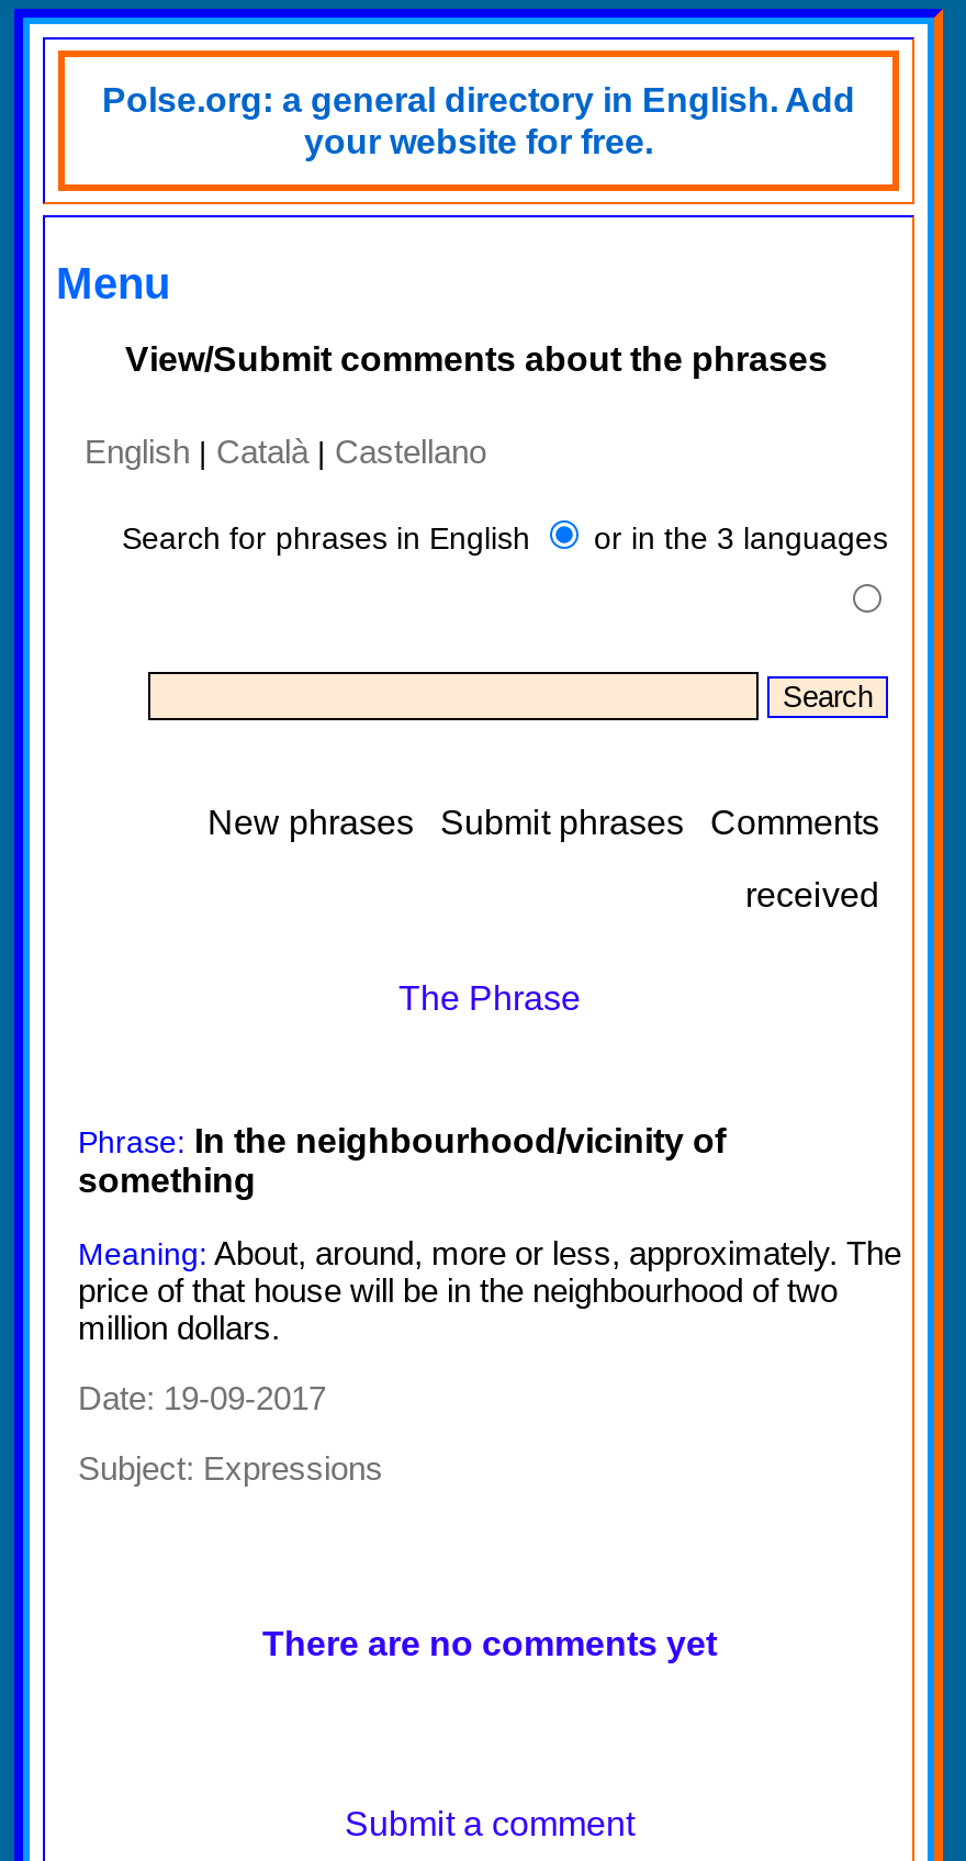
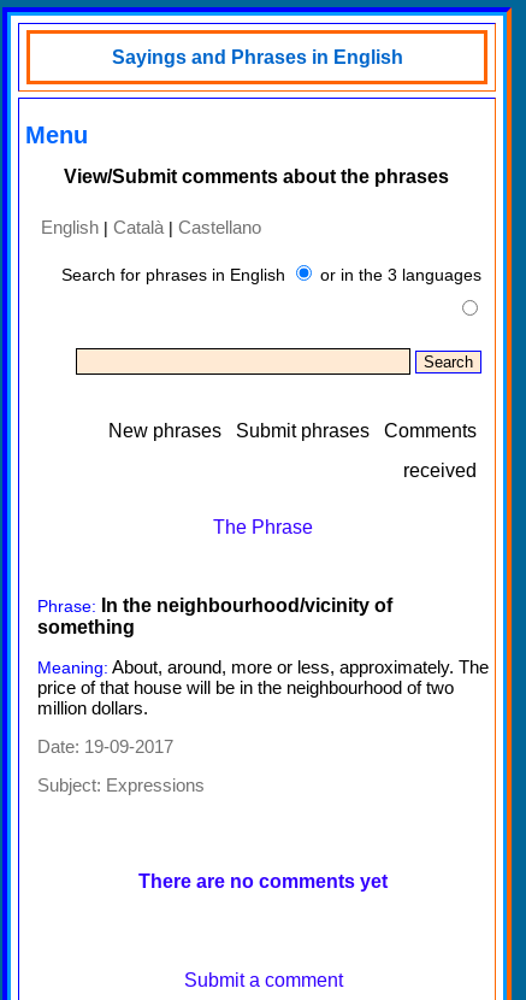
[102,81,855,160] Polse.org: a general directory in English. Add | your website for free. -> [111,47,403,67] Sayings and Phrases in English

